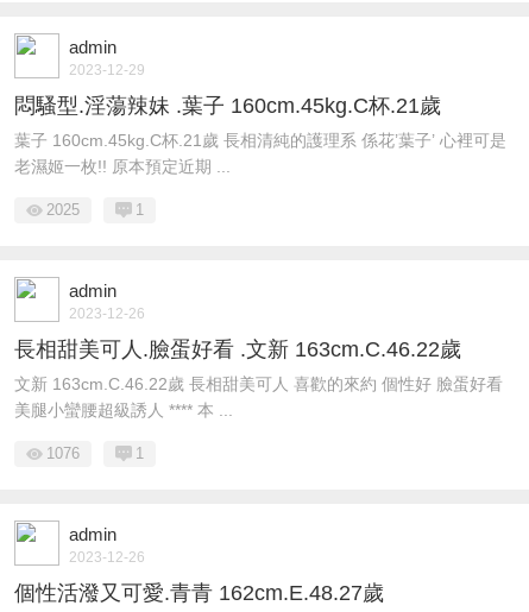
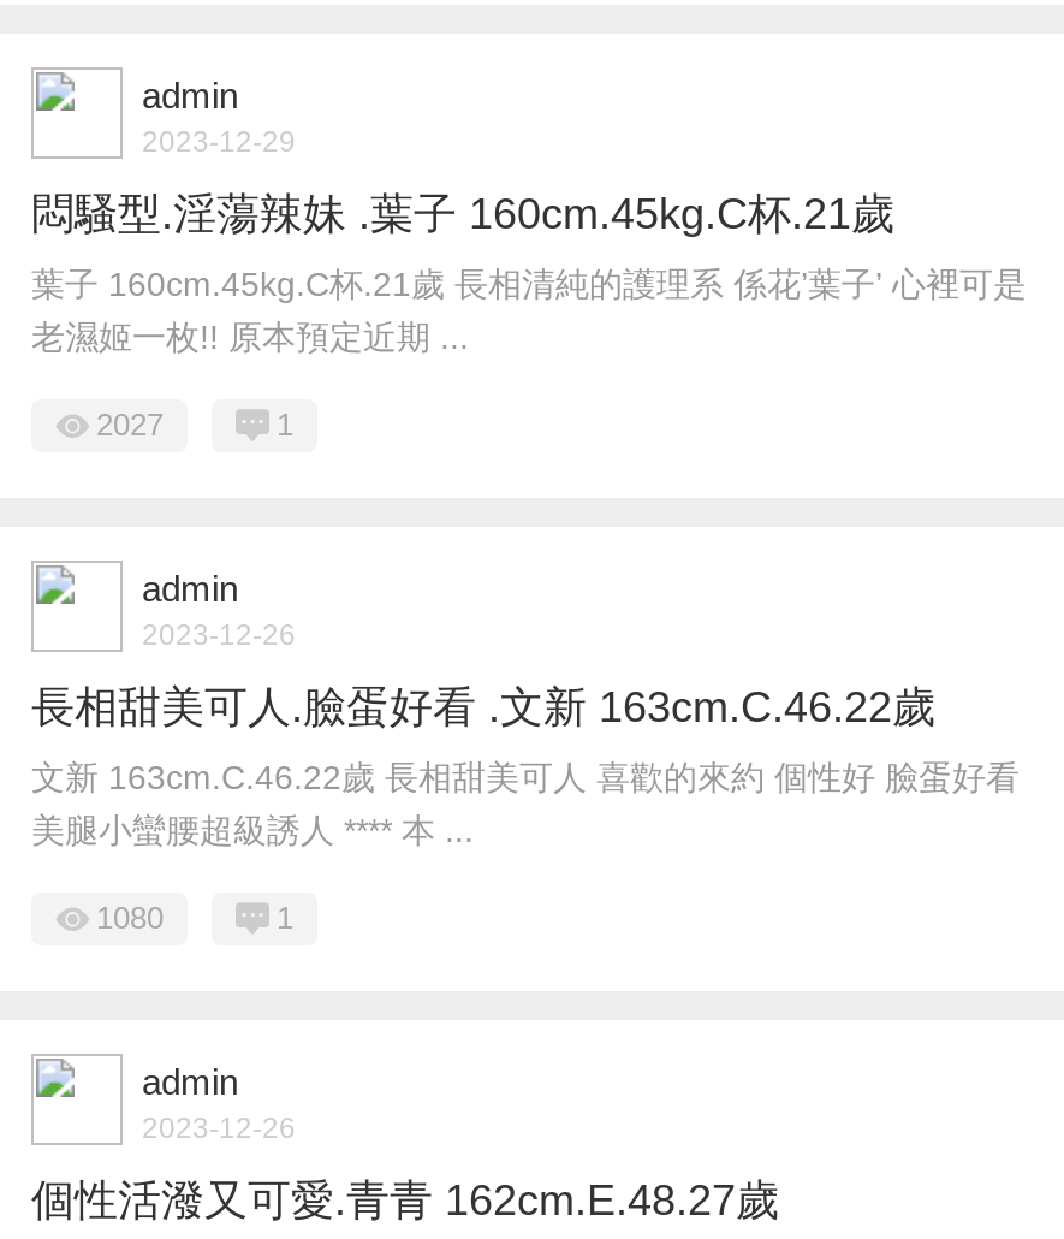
[46,201,80,219] 2025 -> [96,407,164,443] 2027
[46,444,80,462] 1076 -> [96,900,164,936] 1080

